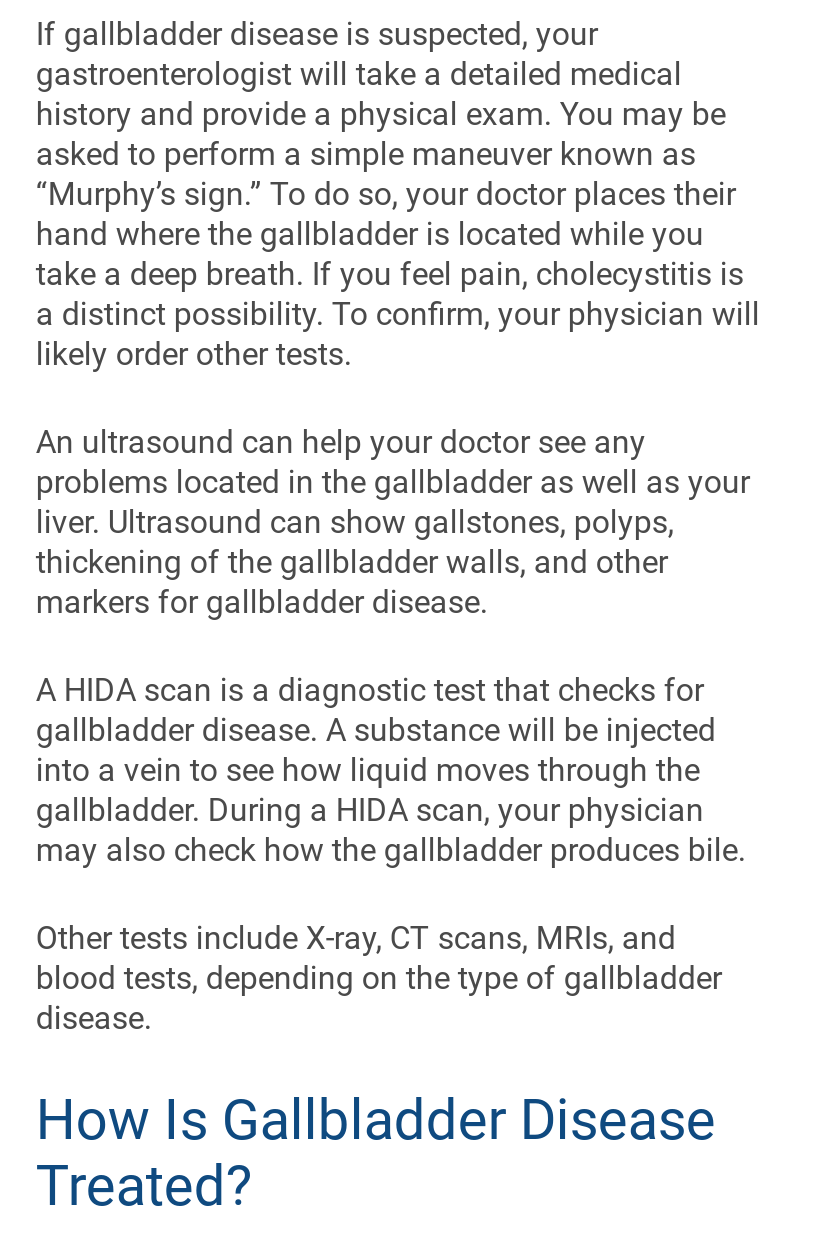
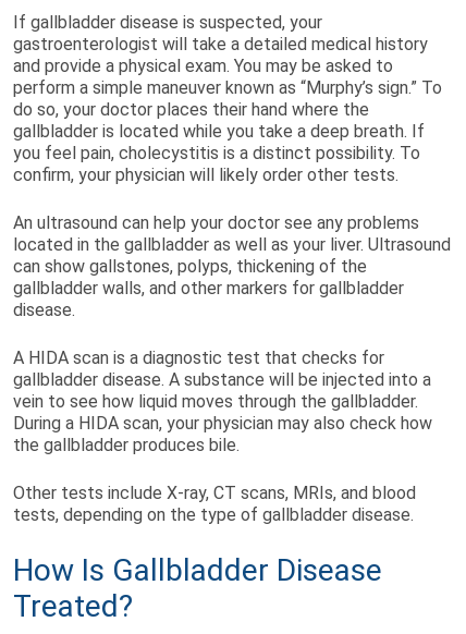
[36,55,760,997] gastroenterologist will take a detailed medical | history and provide a physical exam. You may be | asked to perform a simple maneuver known as | “Murphy’s sign.” To do so, your doctor places their | hand where the gallbladder is located while you | take a deep breath. If you feel pain, cholecystitis is | a distinct possibility. To confirm, your physician will | likely order other tests. | An ultrasound can help your doctor see any | problems located in the gallbladder as well as your | liver. Ultrasound can show gallstones, polyps, | thickening of the gallbladder walls, and other | markers for gallbladder disease. | gallbladder disease. A substance will be injected | into a vein to see how liquid moves through the | gallbladder. During a HIDA scan, your physician | may also check how the gallbladder produces bile. | Other tests include X-ray, CT scans, MRIs, and | blood tests, depending on the type of gallbladder -> [14,33,451,298] gastroenterologist will take a detailed medical history | and provide a physical exam. You may be asked to | perform a simple maneuver known as “Murphy’s sign.” To | do so, your doctor places their hand where the | gallbladder is located while you take a deep breath. If | you feel pain, cholecystitis is a distinct possibility. To | confirm, your physician will likely order other tests. | An ultrasound can help your doctor see any problems | located in the gallbladder as well as your liver. Ultrasound | can show gallstones, polyps, thickening of the | gallbladder walls, and other markers for gallbladder
moved [36,671,704,709] -> [14,347,385,368]: A HIDA scan is a diagnostic test that checks for
moved [36,999,160,1037] -> [14,299,80,320]: disease.
none -> [14,369,433,525] gallbladder disease. A substance will be injected into a | vein to see how liquid moves through the gallbladder. | During a HIDA scan, your physician may also check how | the gallbladder produces bile. | Other tests include X-ray, CT scans, MRIs, and blood | tests, depending on the type of gallbladder disease.

